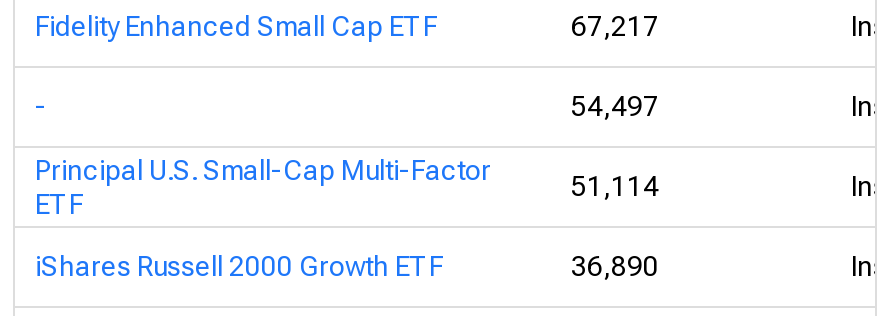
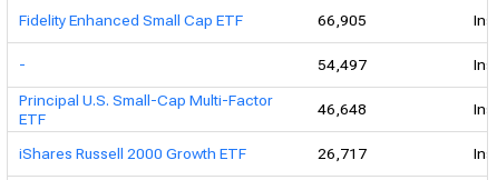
[571,10,659,42] 67,217 -> [318,11,367,29] 66,905
[571,170,659,202] 51,114 -> [318,100,367,118] 46,648
[571,250,659,282] 36,890 -> [318,144,367,162] 26,717

